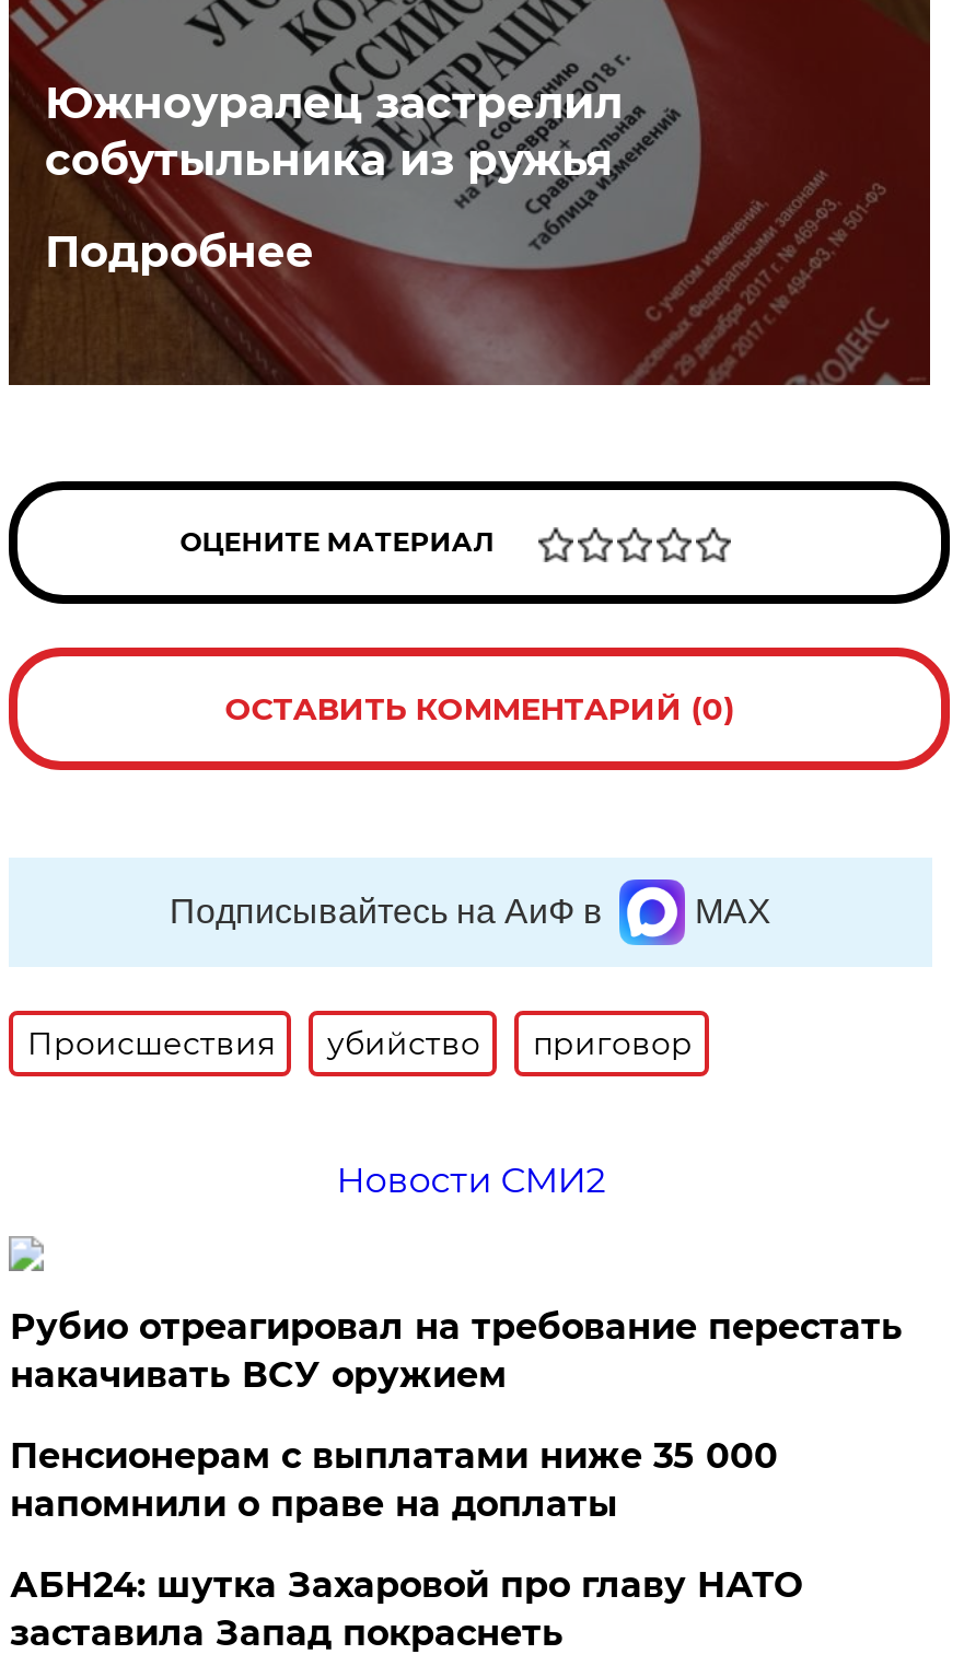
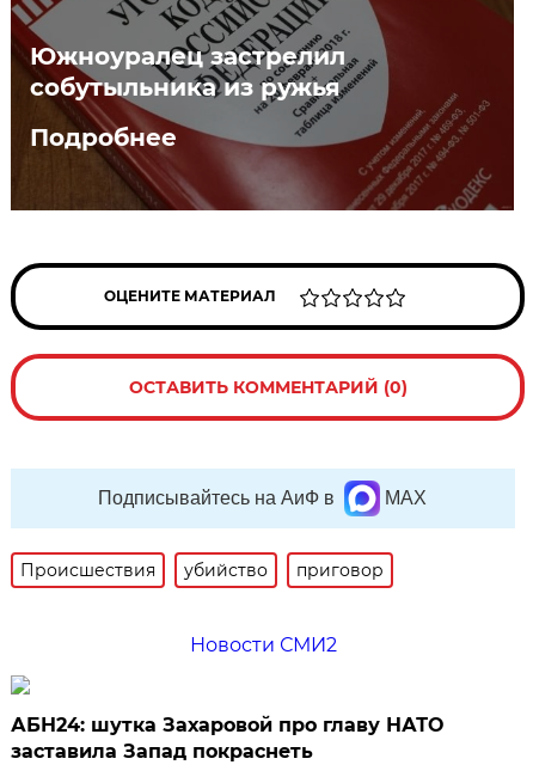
[10,1306,903,1525] Рубио отреагировал на требование перестать | накачивать ВСУ оружием | Пенсионерам с выплатами ниже 35 000 | напомнили о праве на доплаты -> none

